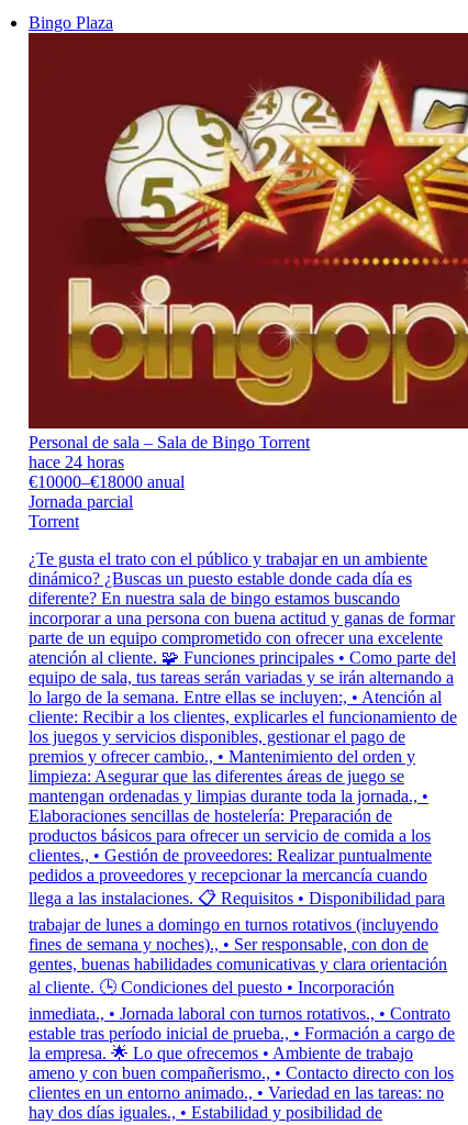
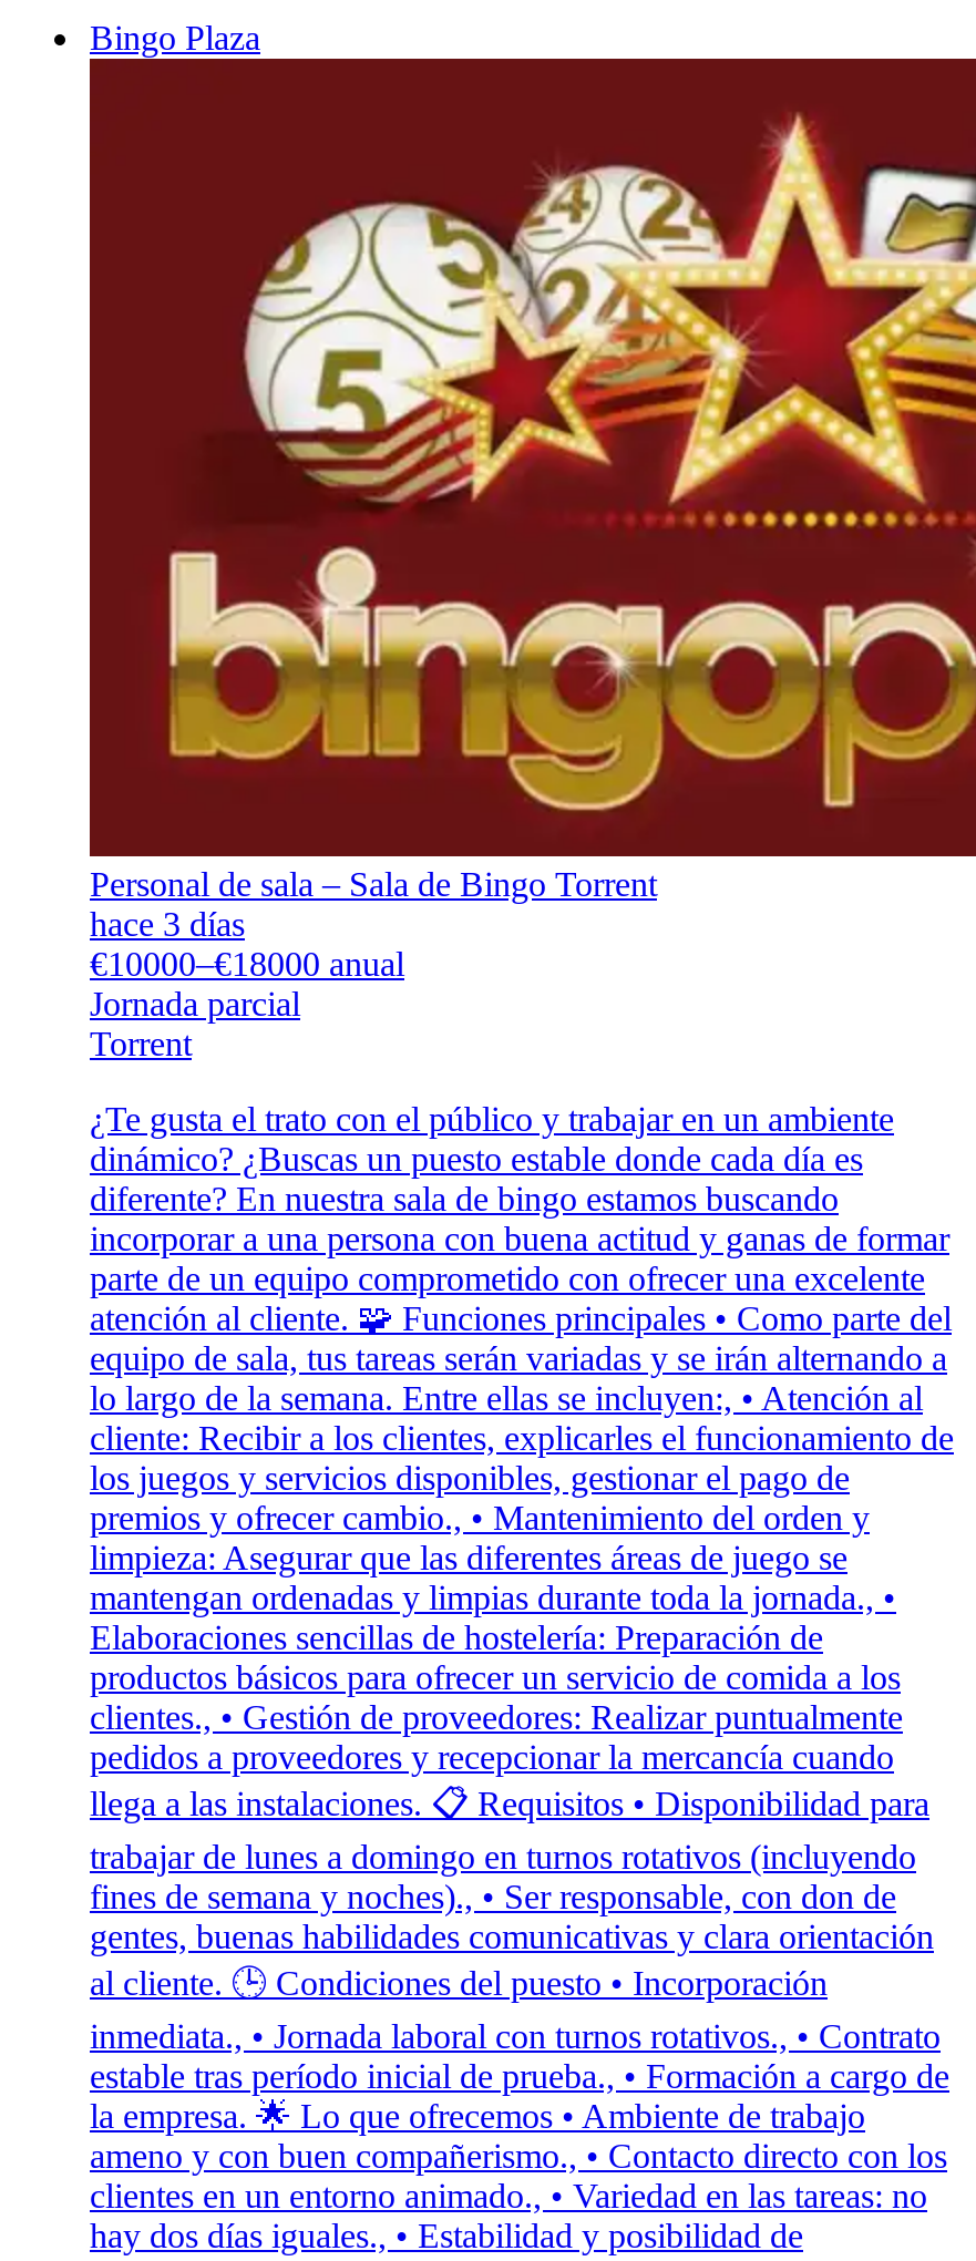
[29,452,124,471] hace 24 horas -> [90,905,245,942] hace 3 días

